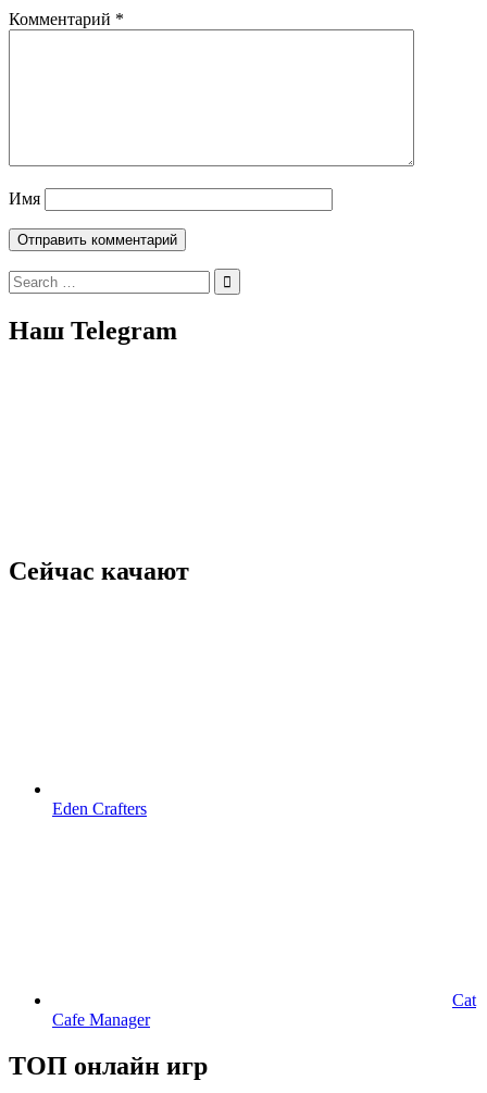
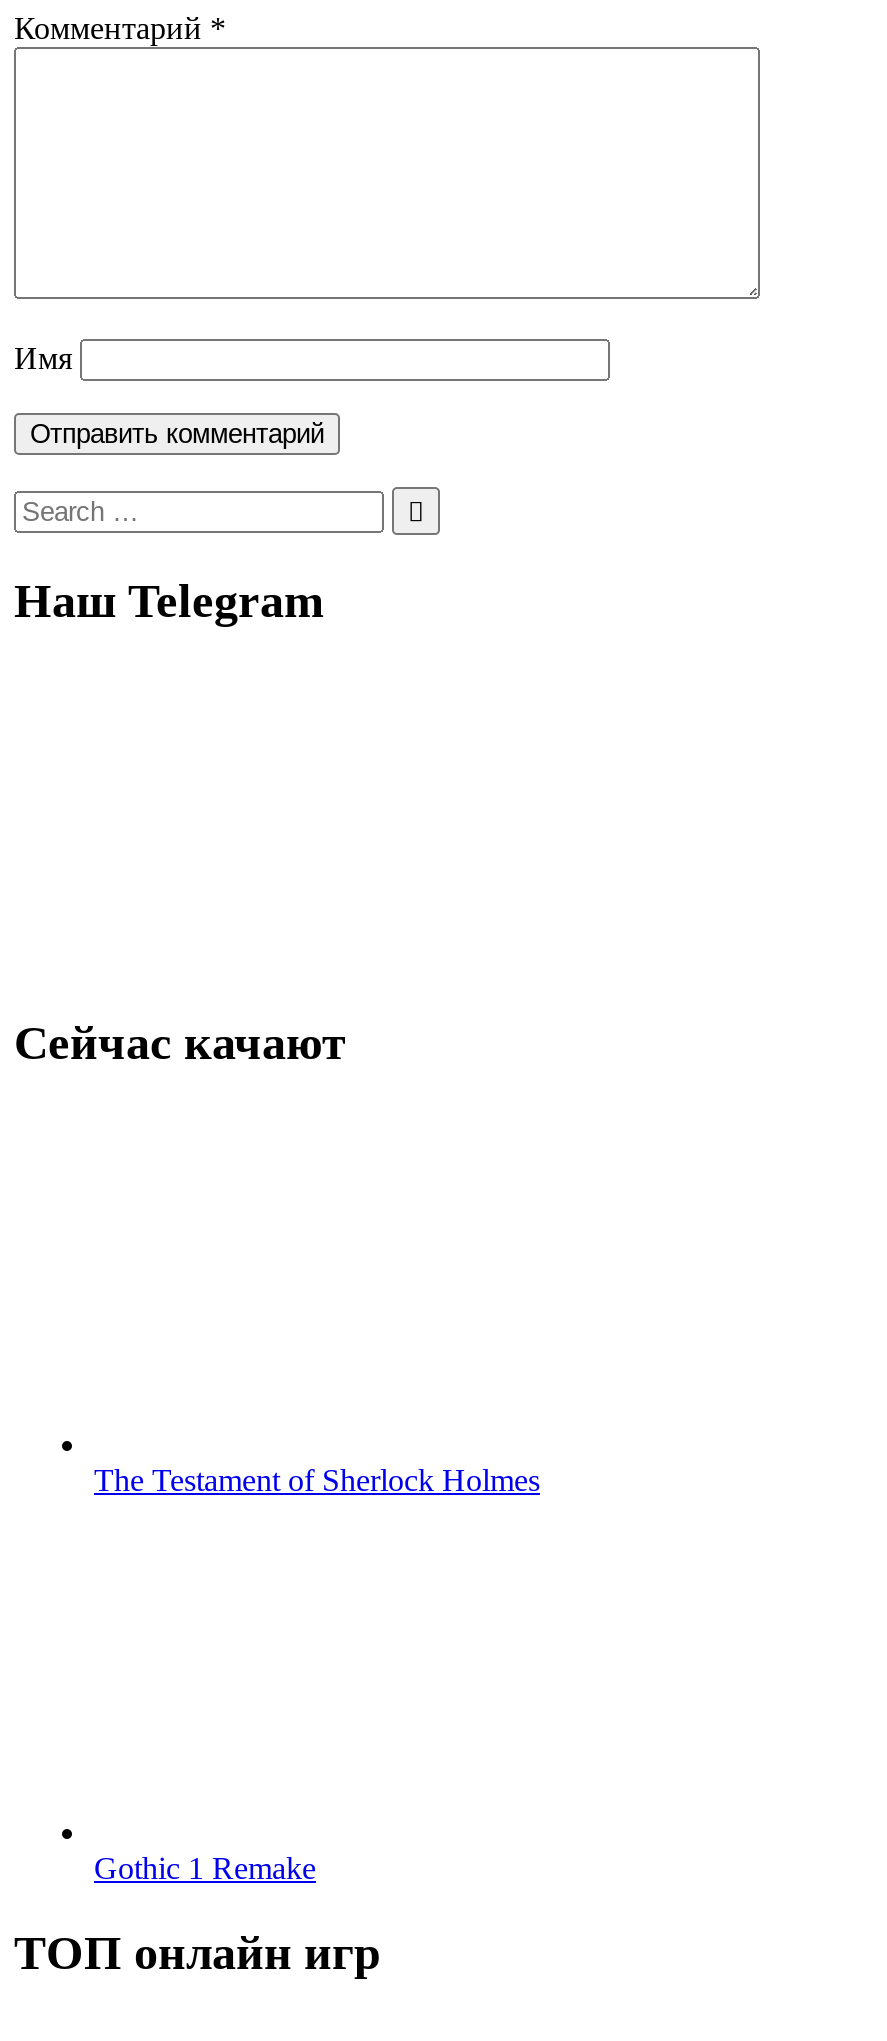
[52,799,147,818] Eden Crafters -> [94,1462,540,1496] The Testament of Sherlock Holmes
[52,990,476,1029] Cat | Cafe Manager -> [94,1850,316,1884] Gothic 1 Remake

